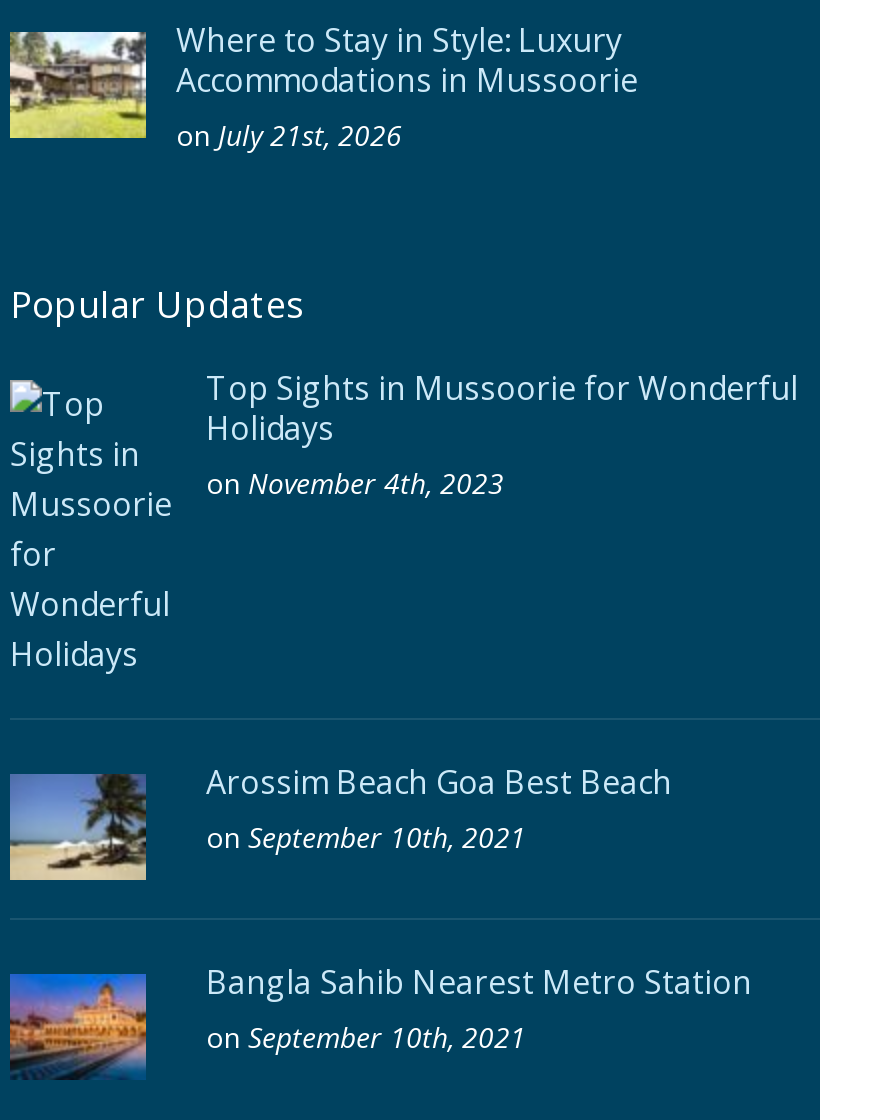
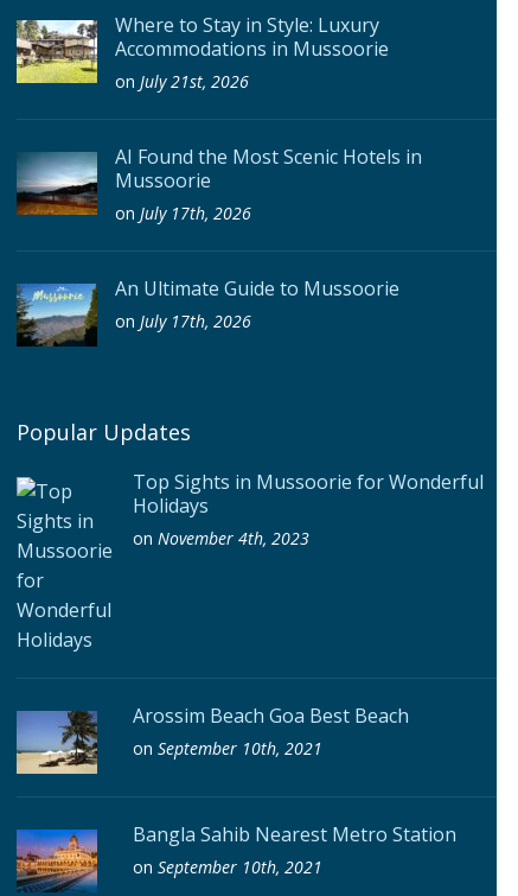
none -> [17,144,422,333] [image] | AI Found the Most Scenic Hotels in | Mussoorie | on July 17th, 2026 | An Ultimate Guide to Mussoorie | on July 17th, 2026
none -> [17,271,98,347] [image]

